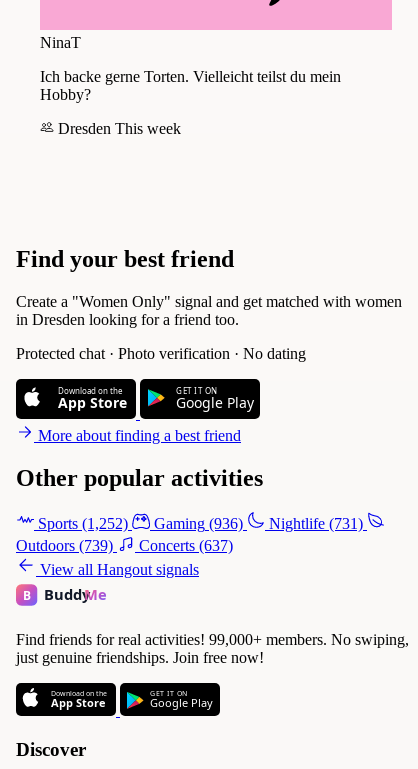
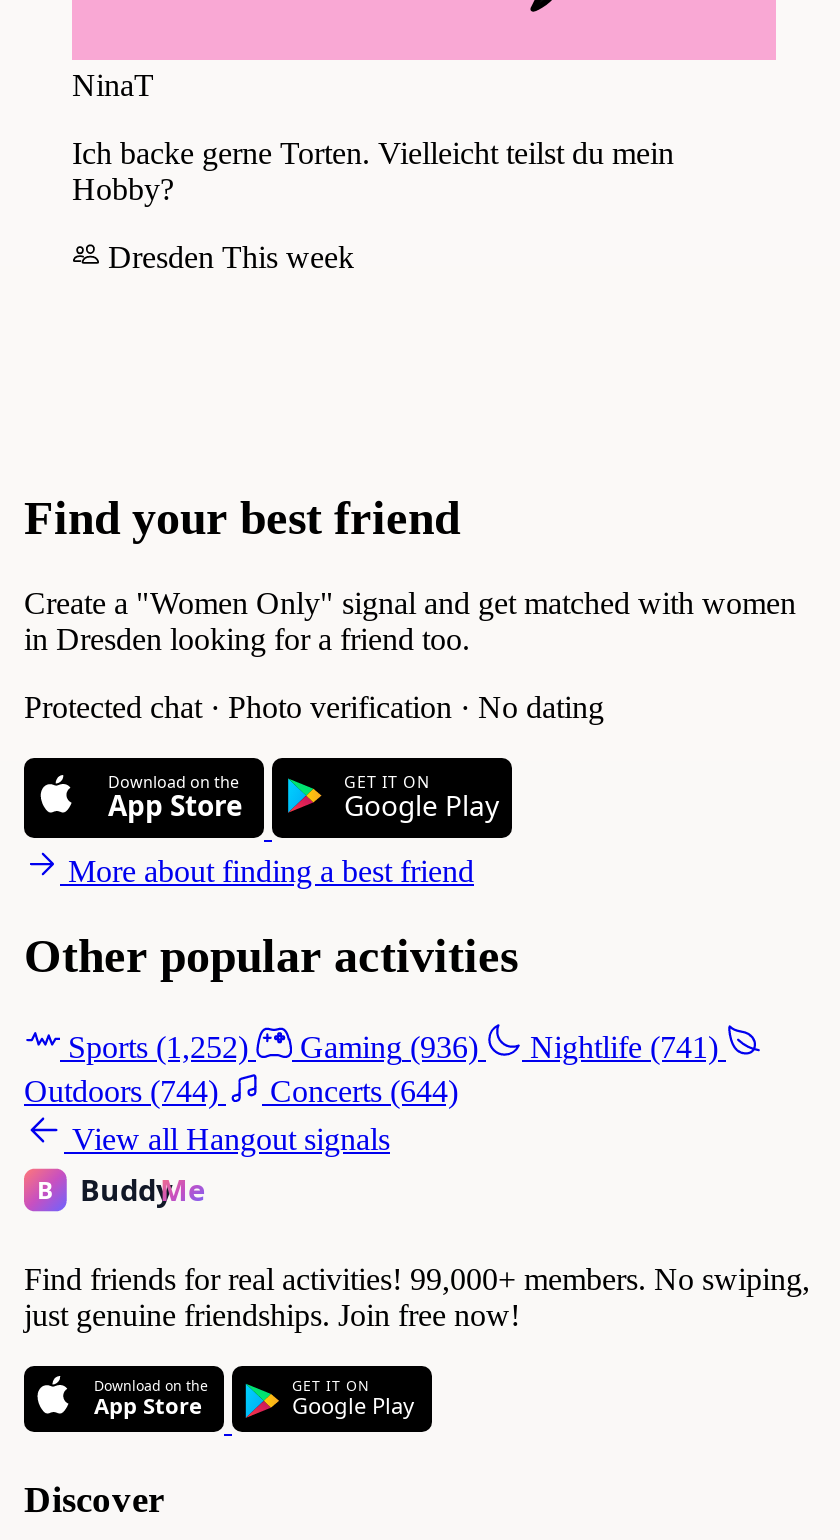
[38,515,363,532] Sports (1,252) Gaming (936) Nightlife (731) -> [68,1031,718,1065] Sports (1,252) Gaming (936) Nightlife (741)
[16,537,113,554] Outdoors (739) -> [24,1075,218,1109] Outdoors (744)
[139,537,233,554] Concerts (637) -> [270,1075,458,1109] Concerts (644)

